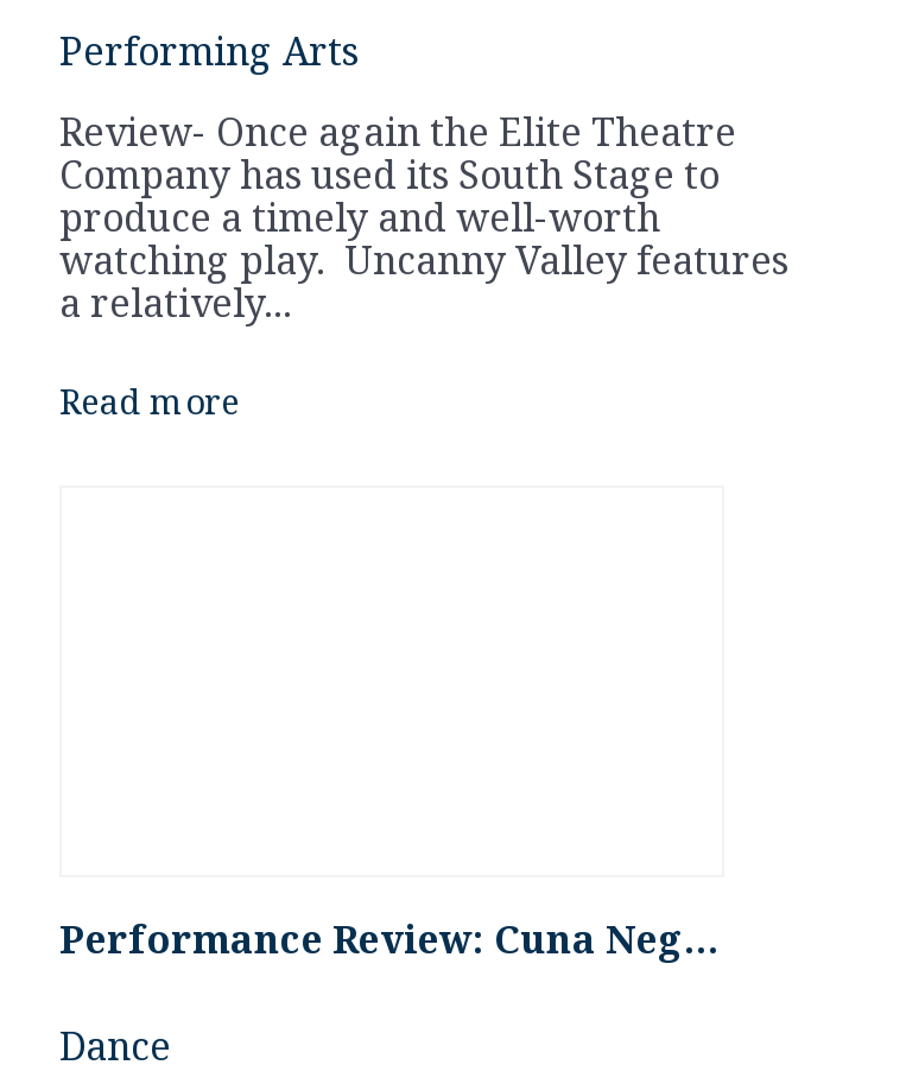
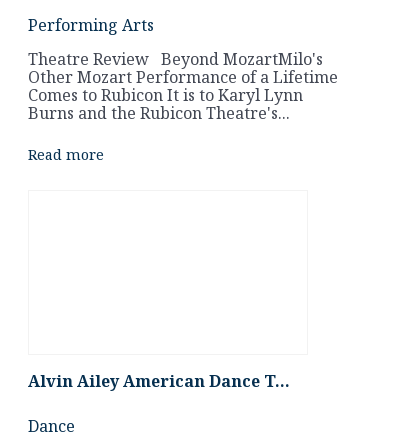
[59,106,788,329] Review- Once again the Elite Theatre | Company has used its South Stage to | produce a timely and well-worth | watching play. Uncanny Valley features | a relatively... -> [28,48,338,124] Theatre Review Beyond MozartMilo's | Other Mozart Performance of a Lifetime | Comes to Rubicon It is to Karyl Lynn | Burns and the Rubicon Theatre's...
[59,914,720,966] Performance Review: Cuna Neg… -> [28,370,290,392] Alvin Ailey American Dance T…

